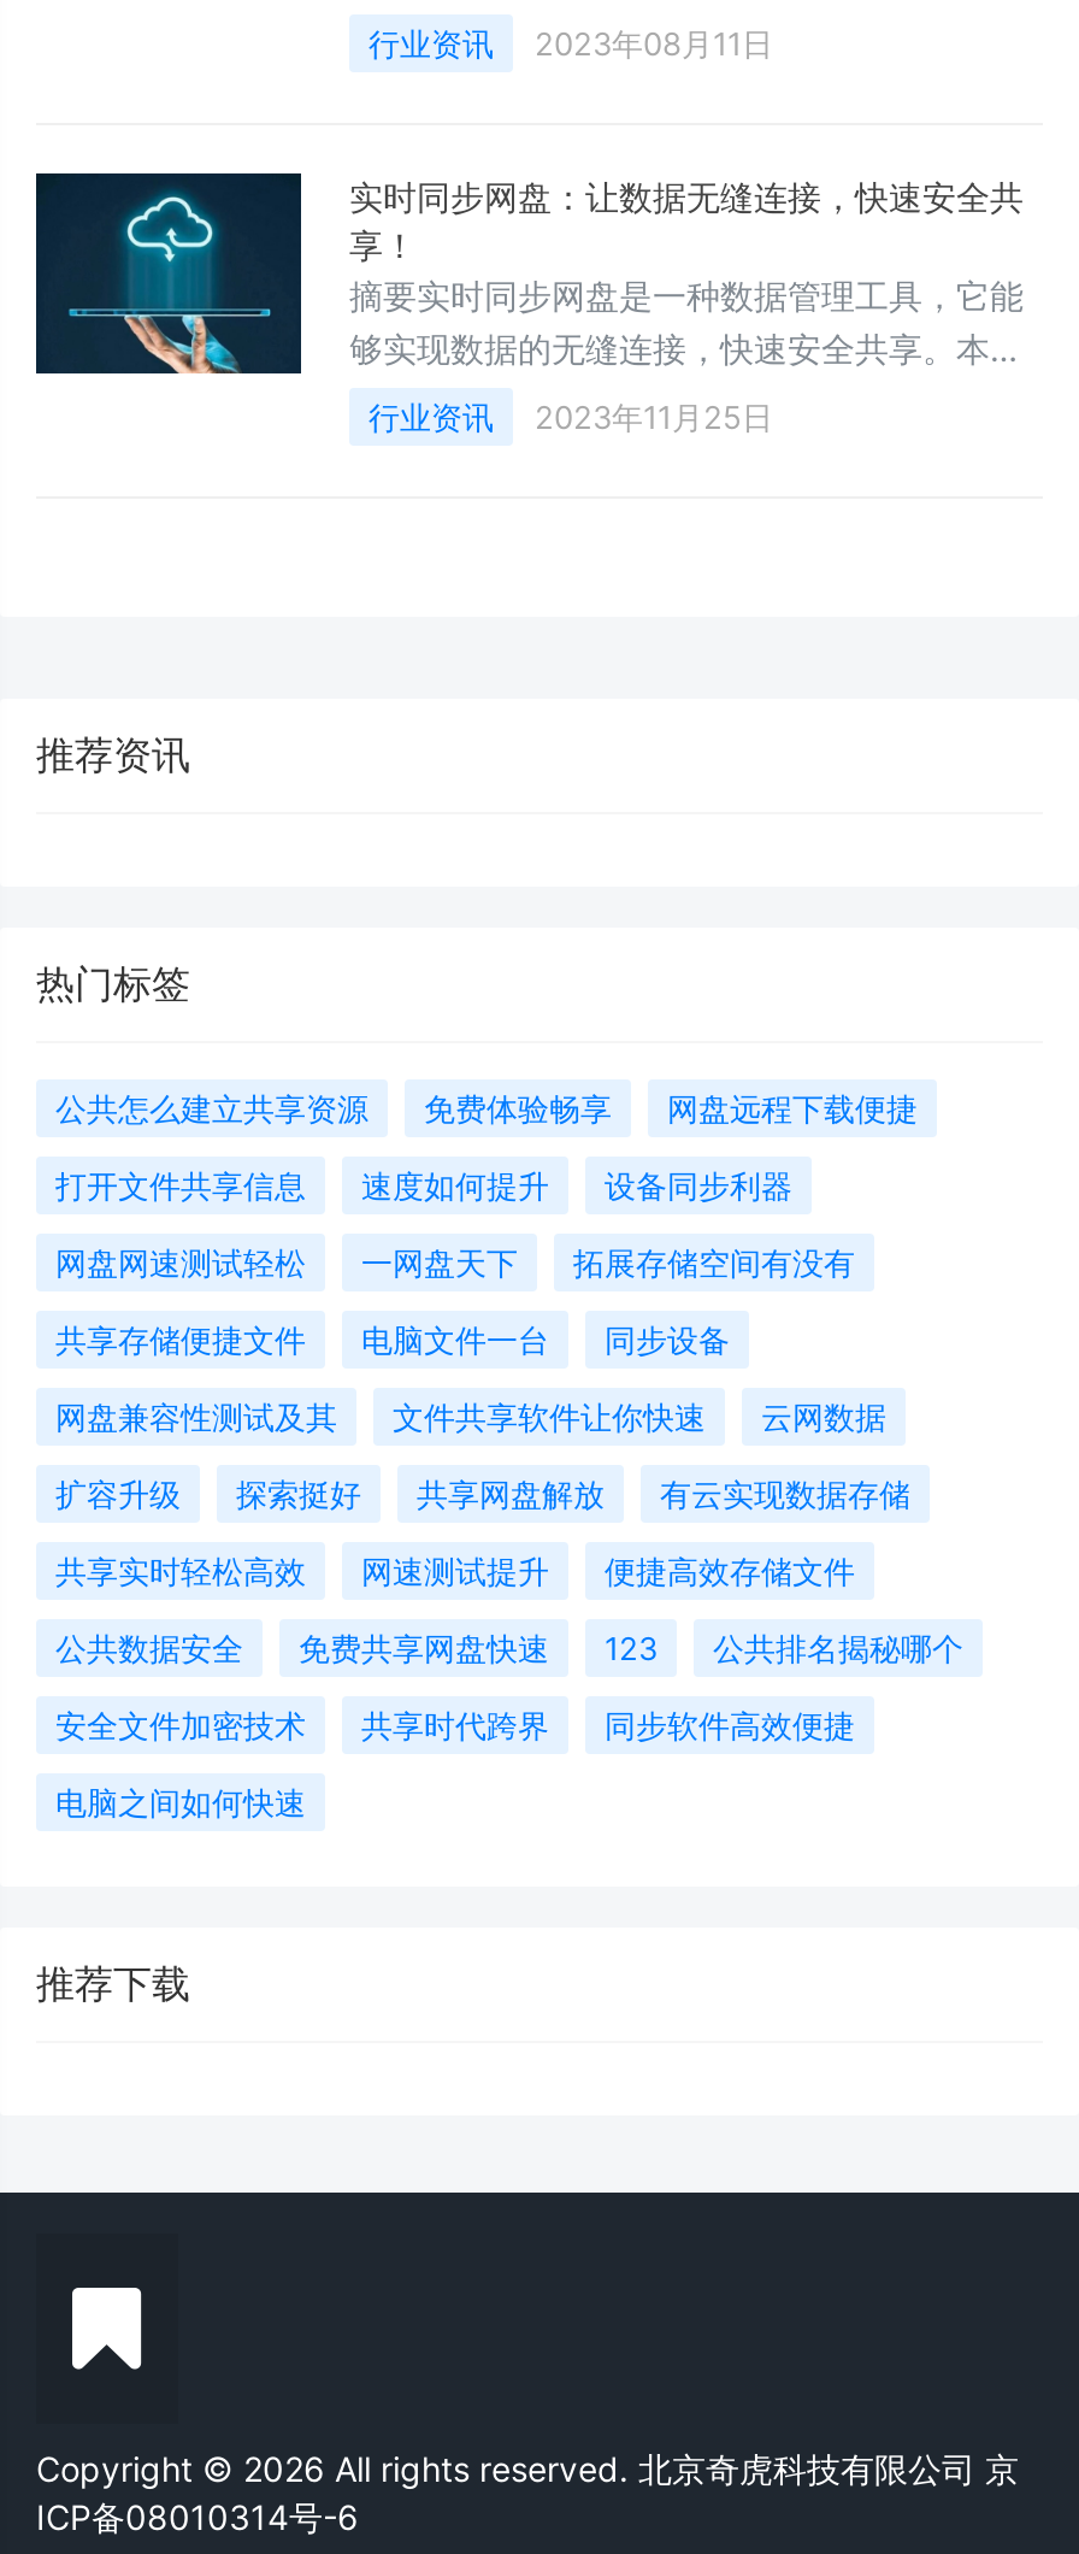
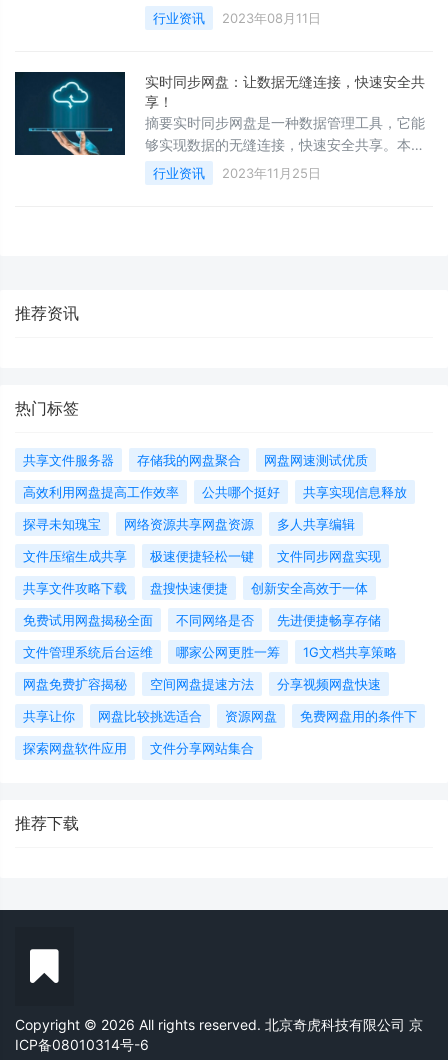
[55,1089,918,1128] 公共怎么建立共享资源 | 免费体验畅享 | 网盘远程下载便捷 -> [23,452,368,468] 共享文件服务器 | 存储我的网盘聚合 | 网盘网速测试优质
[55,1166,792,1205] 打开文件共享信息 | 速度如何提升 | 设备同步利器 -> [23,484,407,500] 高效利用网盘提高工作效率 | 公共哪个挺好 | 共享实现信息释放
[55,1243,855,1282] 网盘网速测试轻松 | 一网盘天下 | 拓展存储空间有没有 -> [23,516,355,532] 探寻未知瑰宝 | 网络资源共享网盘资源 | 多人共享编辑
[55,1320,730,1359] 共享存储便捷文件 | 电脑文件一台 | 同步设备 -> [23,548,381,564] 文件压缩生成共享 | 极速便捷轻松一键 | 文件同步网盘实现
[55,1397,886,1436] 网盘兼容性测试及其 | 文件共享软件让你快速 | 云网数据 -> [23,580,368,596] 共享文件攻略下载 | 盘搜快速便捷 | 创新安全高效于一体
[55,1475,910,1513] 扩容升级 | 探索挺好 | 共享网盘解放 | 有云实现数据存储 -> [23,612,381,628] 免费试用网盘揭秘全面 | 不同网络是否 | 先进便捷畅享存储
[55,1552,855,1590] 共享实时轻松高效 | 网速测试提升 | 便捷高效存储文件 -> [23,644,397,660] 文件管理系统后台运维 | 哪家公网更胜一筹 | 1G文档共享策略
[55,1629,963,1667] 公共数据安全 | 免费共享网盘快速 | 123 | 公共排名揭秘哪个 -> [23,676,381,692] 网盘免费扩容揭秘 | 空间网盘提速方法 | 分享视频网盘快速
[55,1706,855,1744] 安全文件加密技术 | 共享时代跨界 | 同步软件高效便捷 -> [23,708,417,724] 共享让你 | 网盘比较挑选适合 | 资源网盘 | 免费网盘用的条件下
[55,1783,306,1822] 电脑之间如何快速 -> [23,740,254,756] 探索网盘软件应用 | 文件分享网站集合

